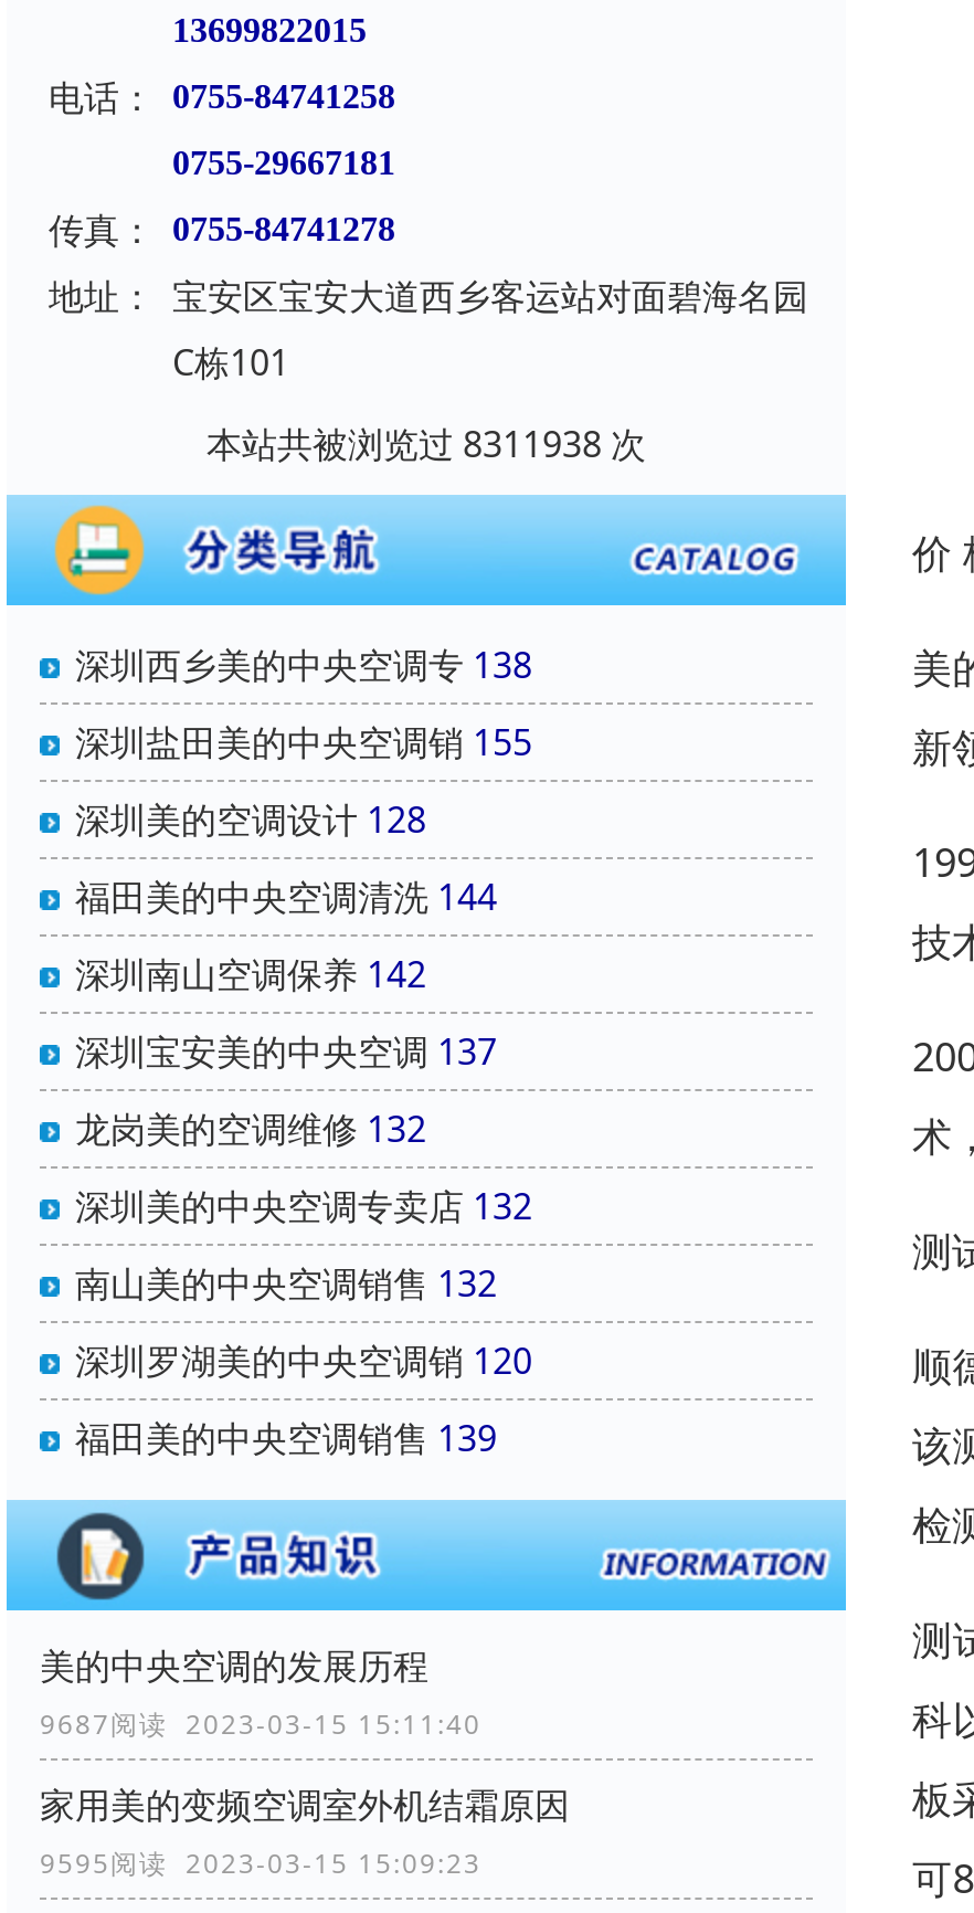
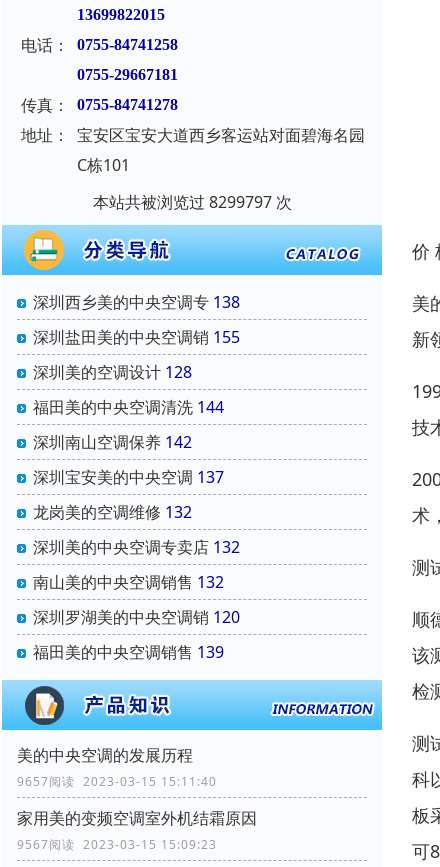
[207,420,646,469] 本站共被浏览过 8311938 次 -> [92,191,291,213] 本站共被浏览过 8299797 次
[40,1706,481,1743] 9687阅读 2023-03-15 15:11:40 -> [17,773,217,790] 9657阅读 2023-03-15 15:11:40
[40,1845,481,1883] 9595阅读 2023-03-15 15:09:23 -> [17,836,217,853] 9567阅读 2023-03-15 15:09:23

